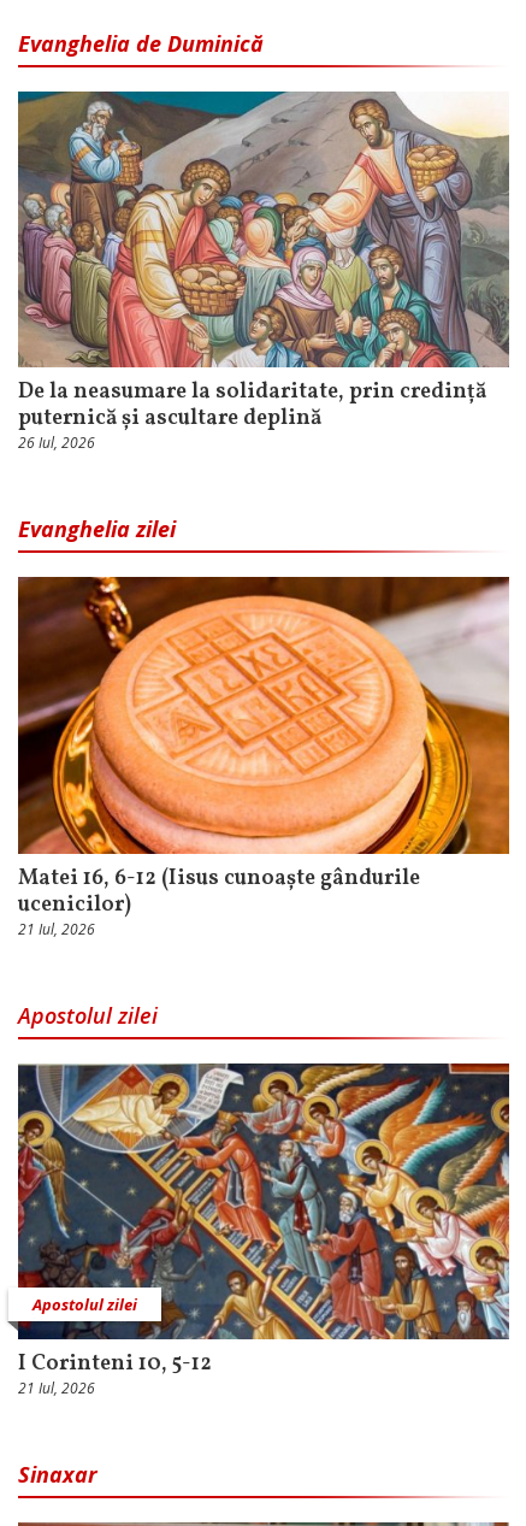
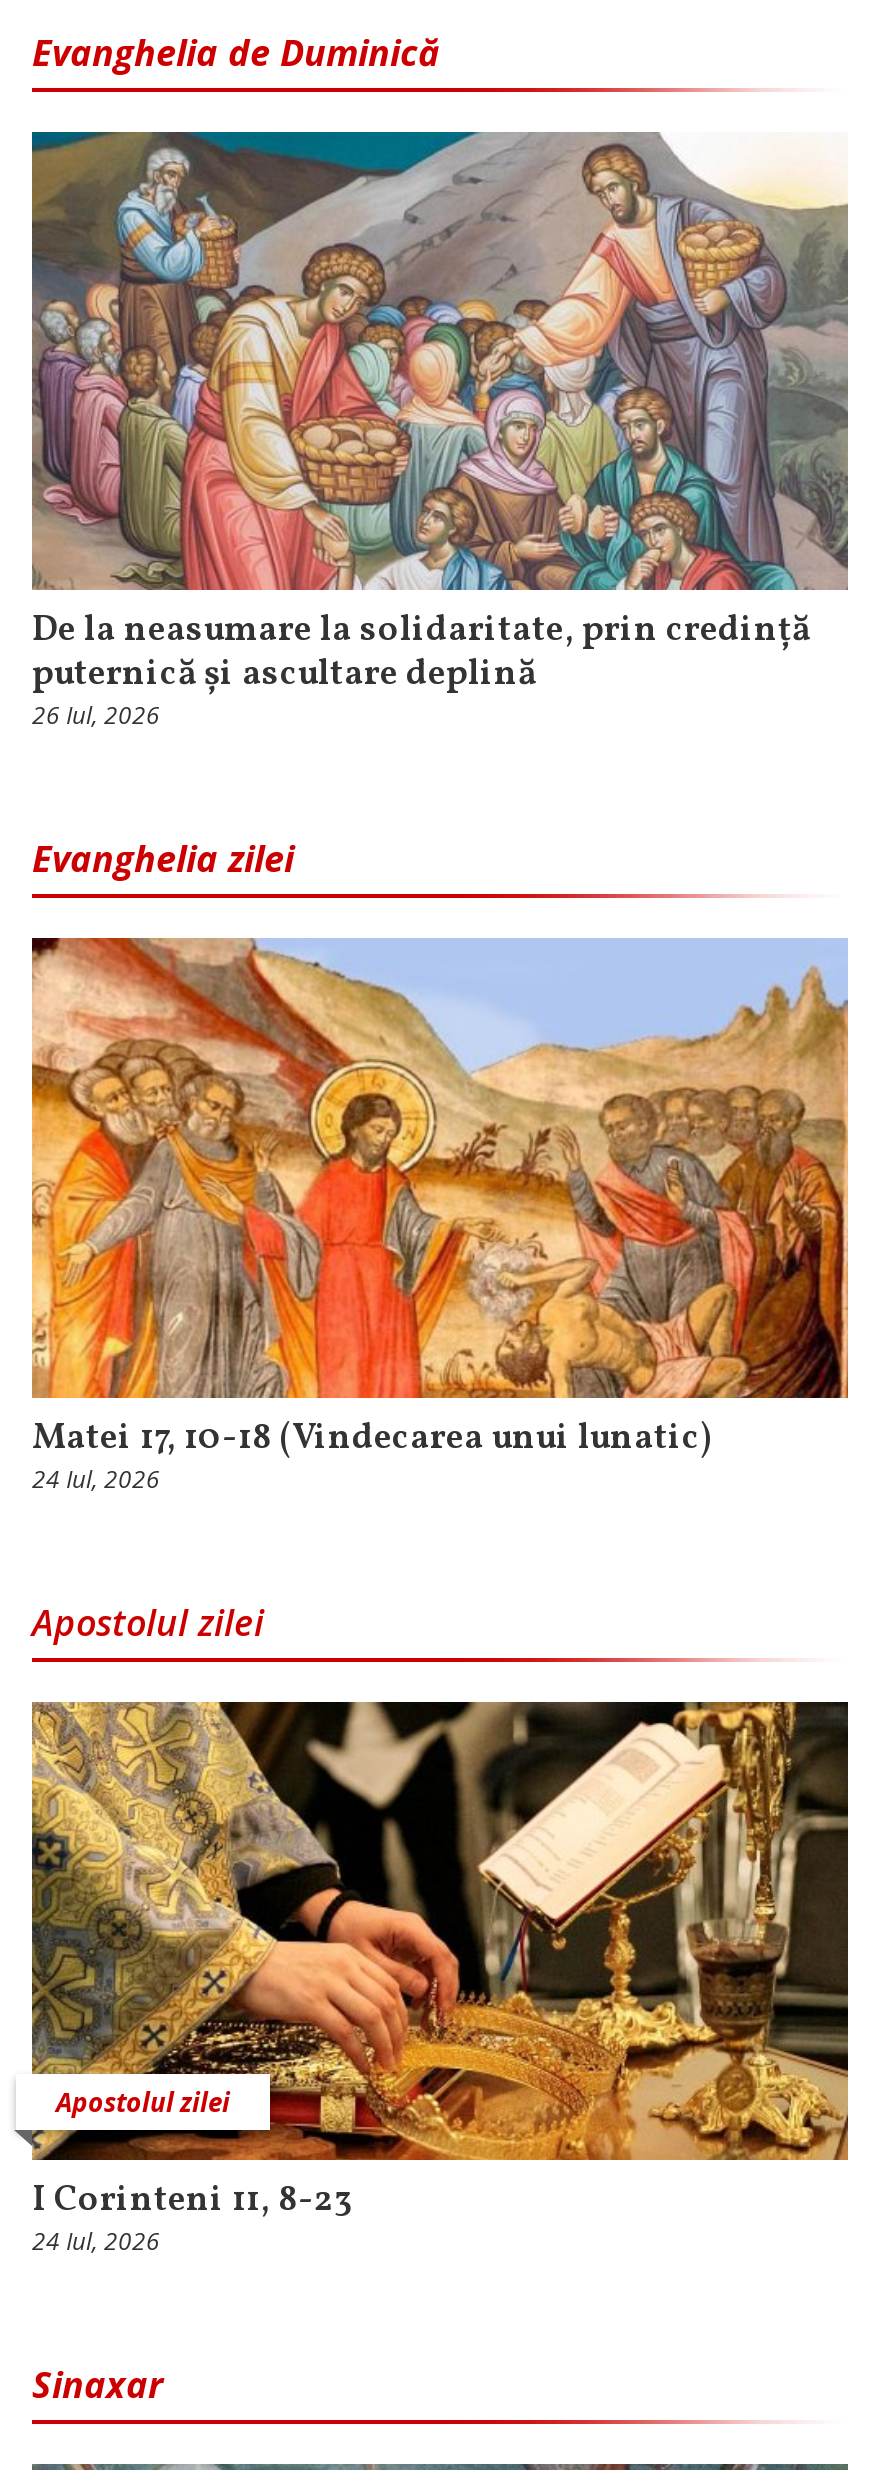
[17,576,510,939] [image] | Matei 16, 6-12 (Iisus cunoaște gândurile | ucenicilor) | 21 Iul, 2026 -> [30,936,848,1495] [image] | Matei 17, 10-18 (Vindecarea unui lunatic) | 24 Iul, 2026
[17,1062,510,1379] [image] | I Corinteni 10, 5-12 -> [30,1700,850,2226] [image] | I Corinteni 11, 8-23
[18,1378,95,1398] 21 Iul, 2026 -> [32,2224,160,2258] 24 Iul, 2026

